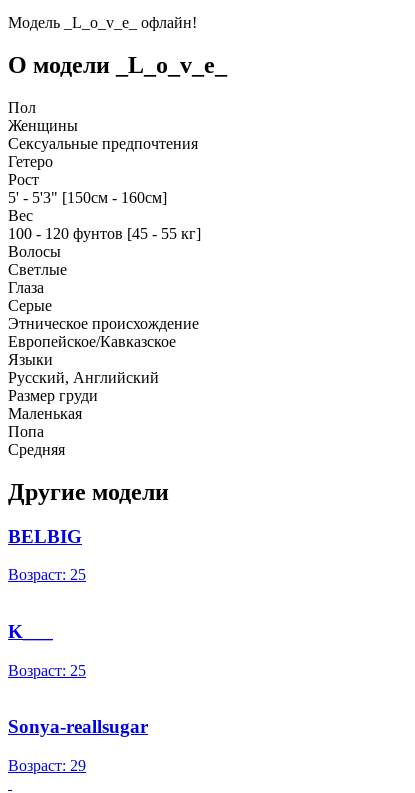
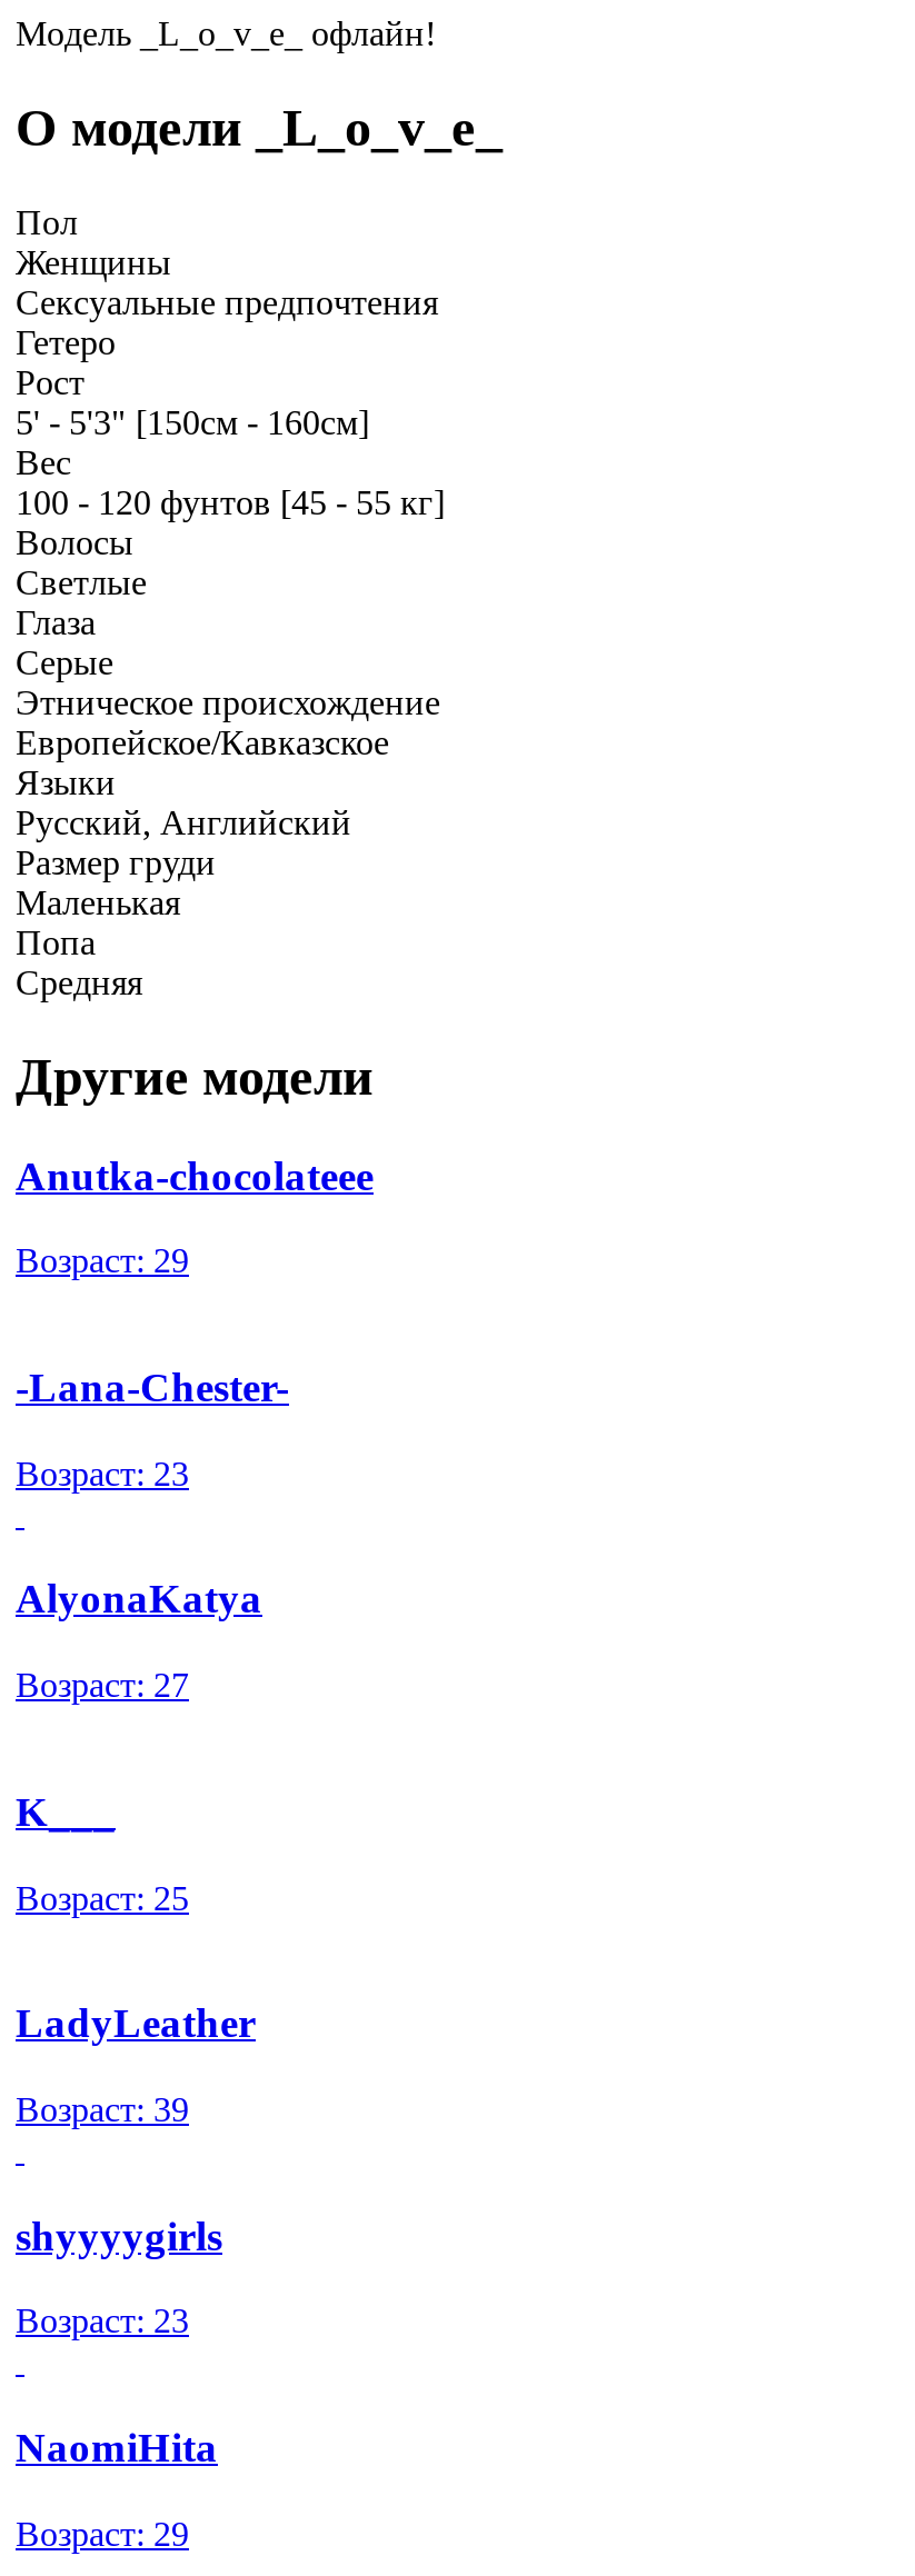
[8,525,86,583] BELBIG | Возраст: 25 -> [16,1151,374,1704] Anutka-chocolateee | Возраст: 29 | -Lana-Chester- | Возраст: 23 | AlyonaKatya | Возраст: 27
[8,716,148,737] Sonya-reallsugar -> [16,2000,256,2471] LadyLeather | Возраст: 39 | shyyyygirls | Возраст: 23 | NaomiHita

